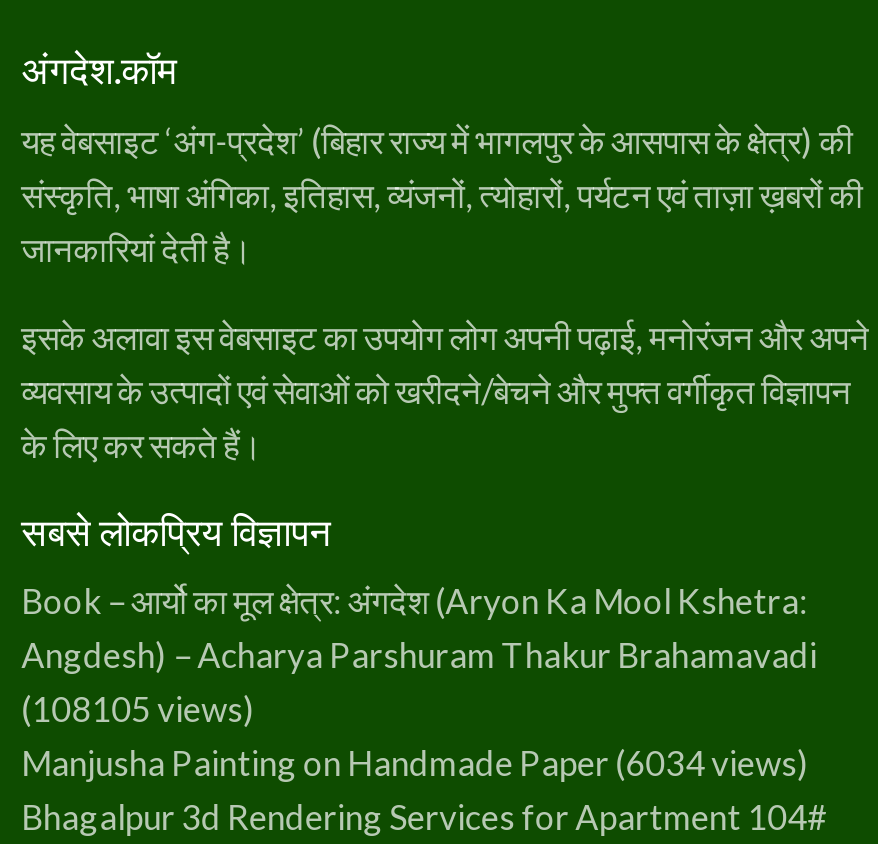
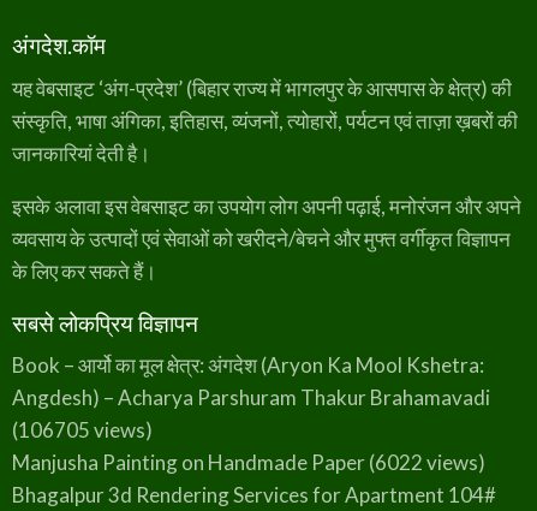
[21,688,255,730] (108105 views) -> [12,417,152,442] (106705 views)
[21,742,809,784] Manjusha Painting on Handmade Paper (6034 views) -> [12,450,485,475] Manjusha Painting on Handmade Paper (6022 views)

